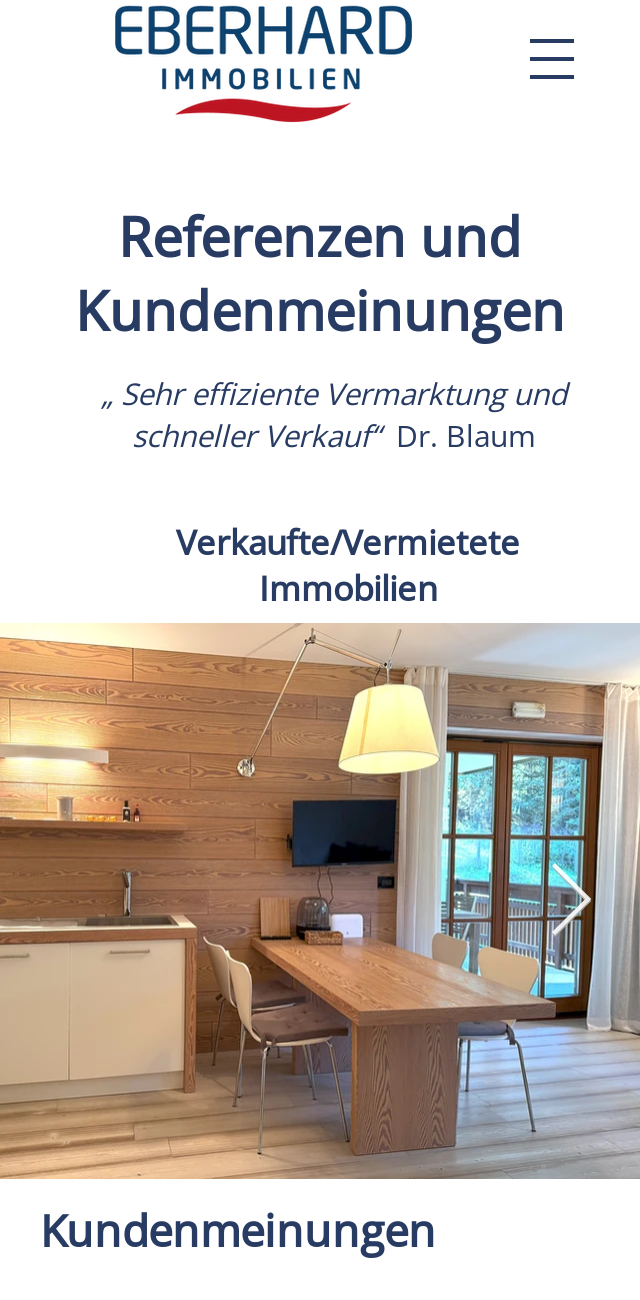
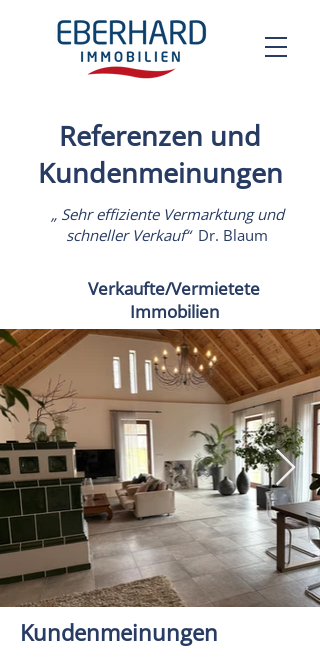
[6,623,634,1181] [image] -> [3,328,317,608] [image]

